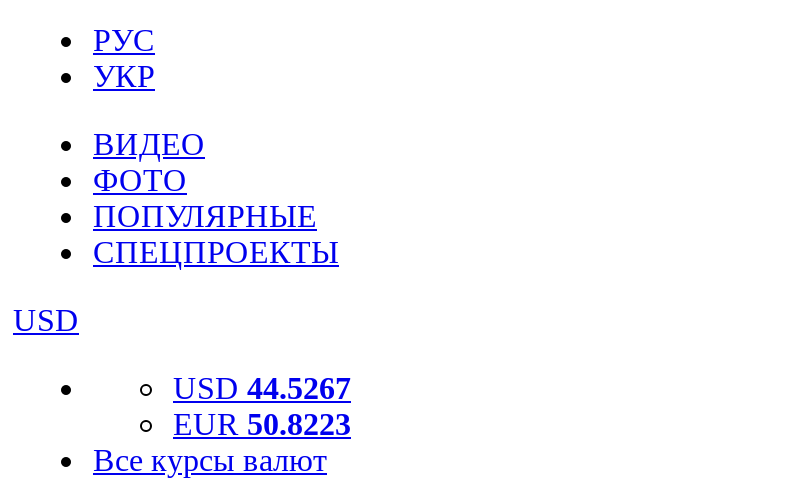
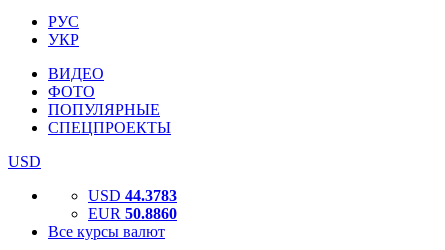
[173,371,351,405] USD 44.5267 -> [88,187,177,204] USD 44.3783
[173,407,351,441] EUR 50.8223 -> [88,205,177,222] EUR 50.8860

